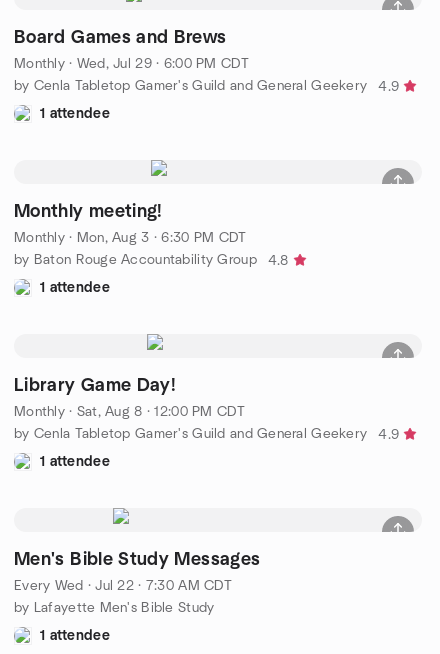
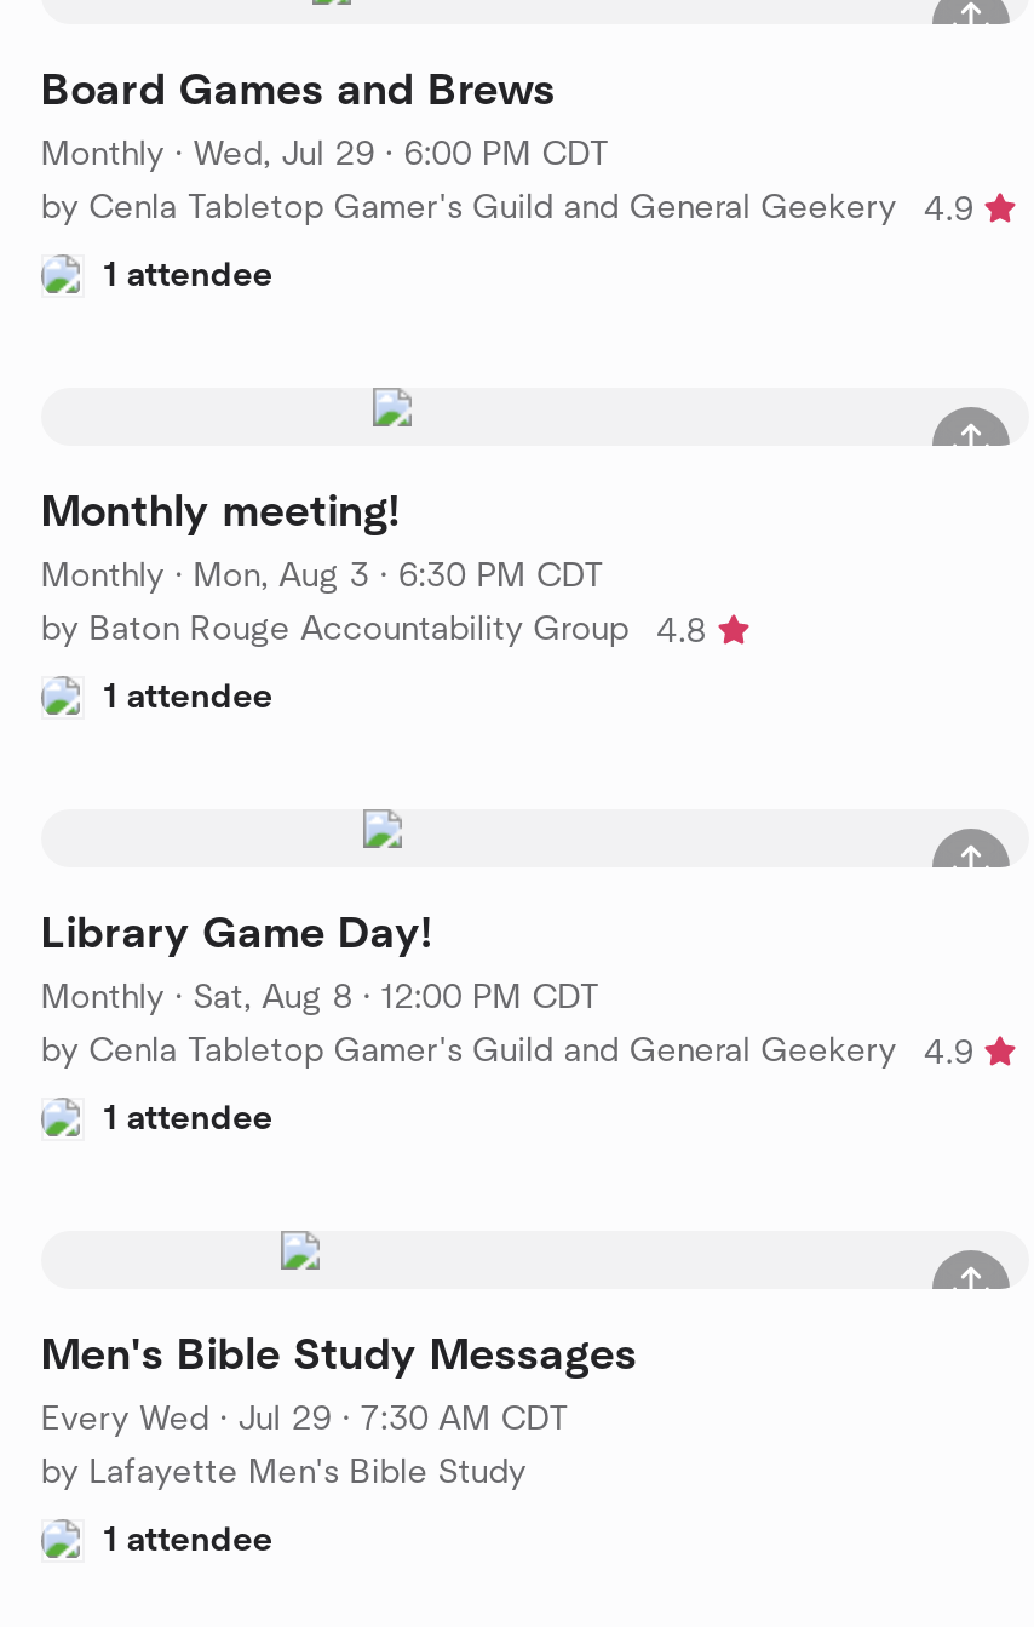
[14,578,232,592] Every Wed · Jul 22 · 7:30 AM CDT -> [41,1402,569,1436] Every Wed · Jul 29 · 7:30 AM CDT

